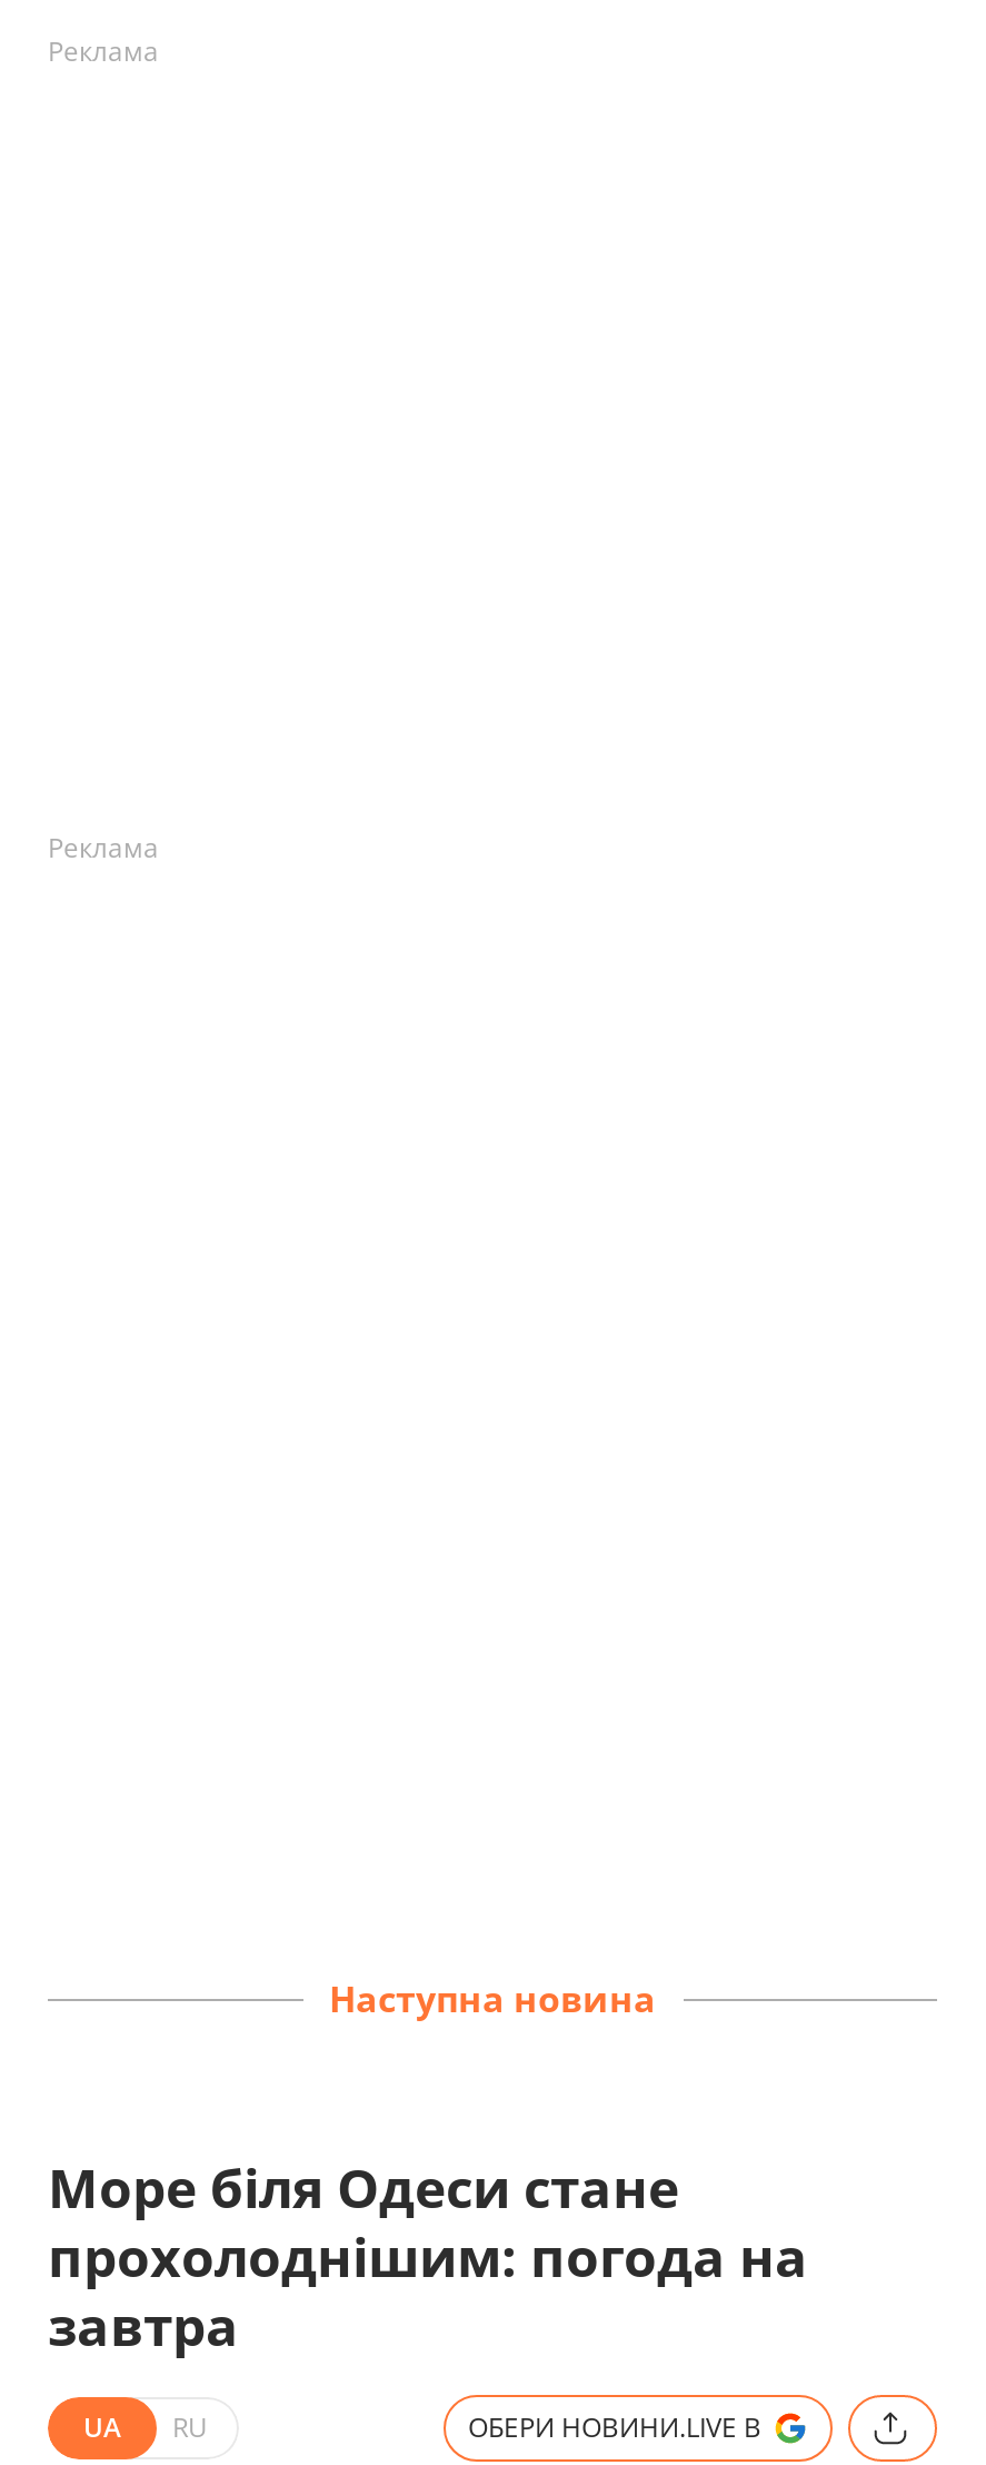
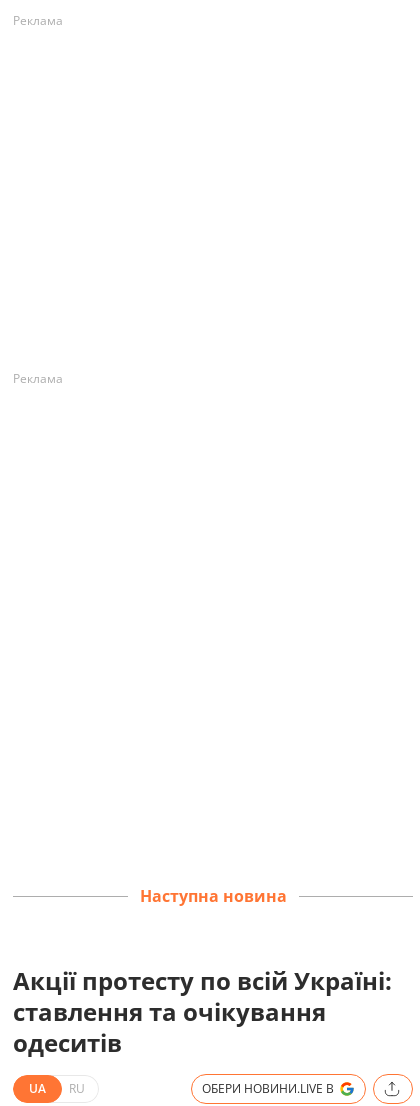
[48,2150,808,2362] Море біля Одеси стане | прохолоднішим: погода на | завтра -> [13,964,392,1059] Акції протесту по всій Україні: | ставлення та очікування | одеситів

